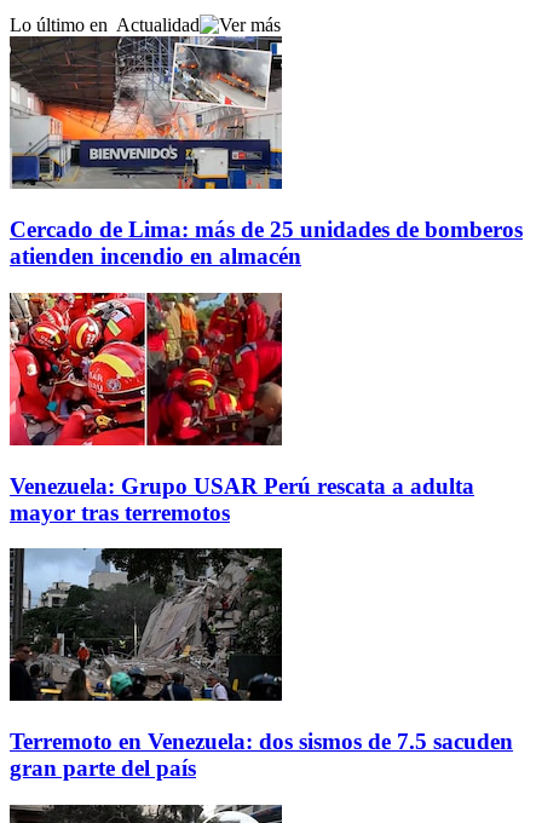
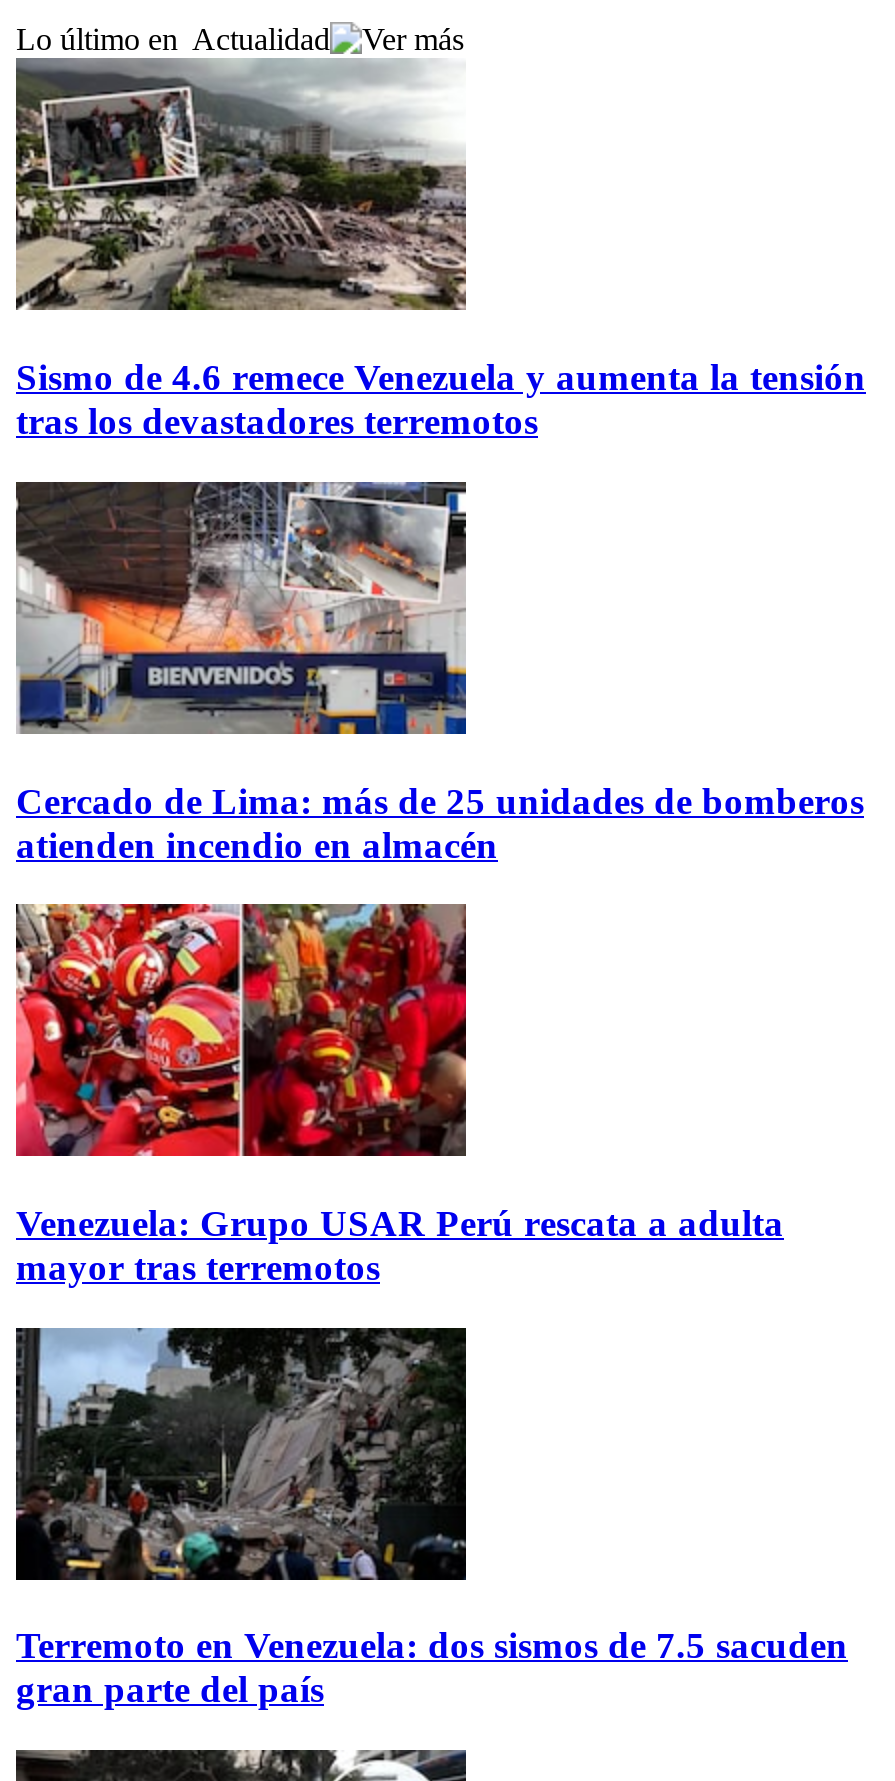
none -> [16,60,866,442] [image] | Sismo de 4.6 remece Venezuela y aumenta la tensión | tras los devastadores terremotos

